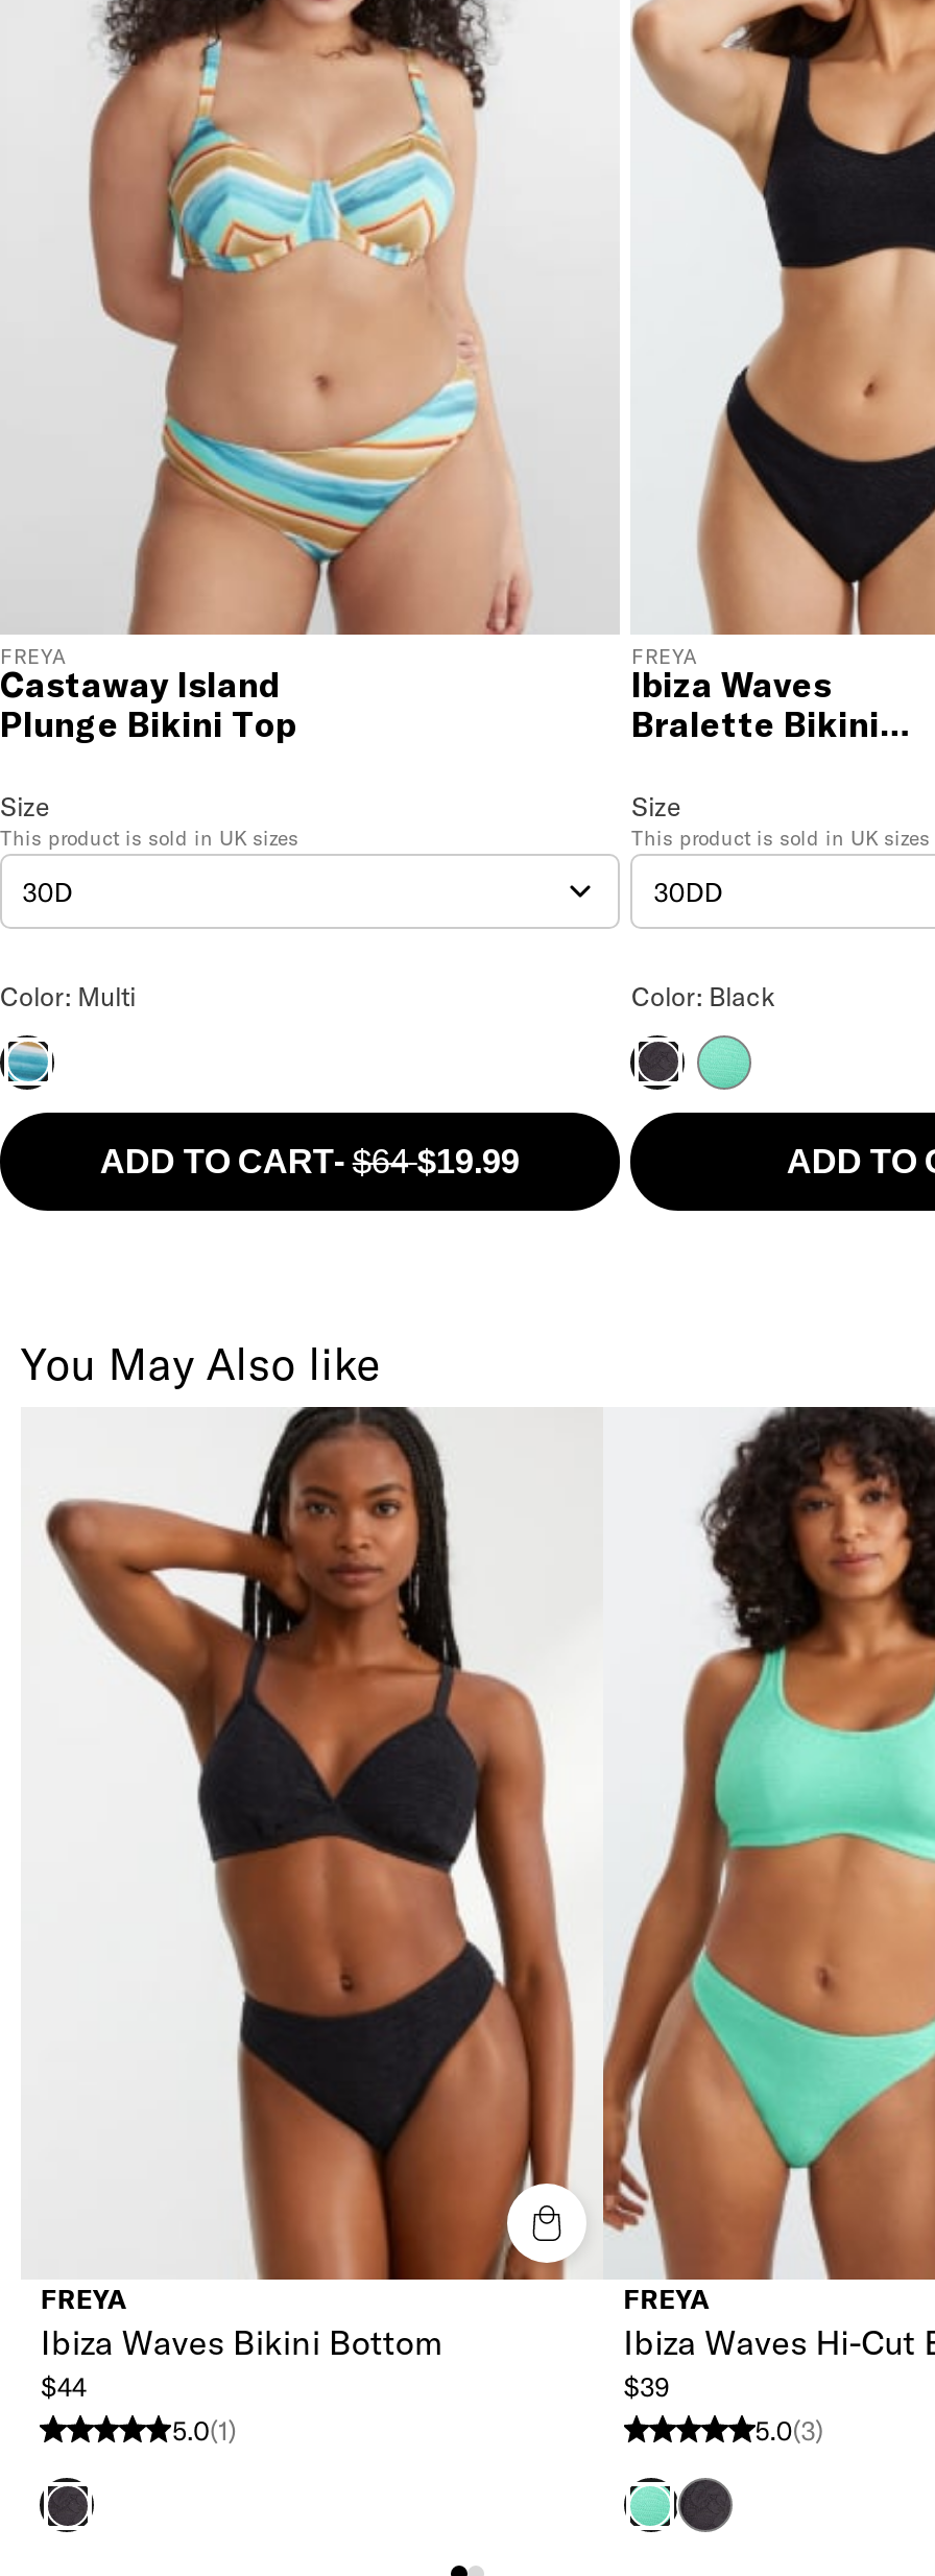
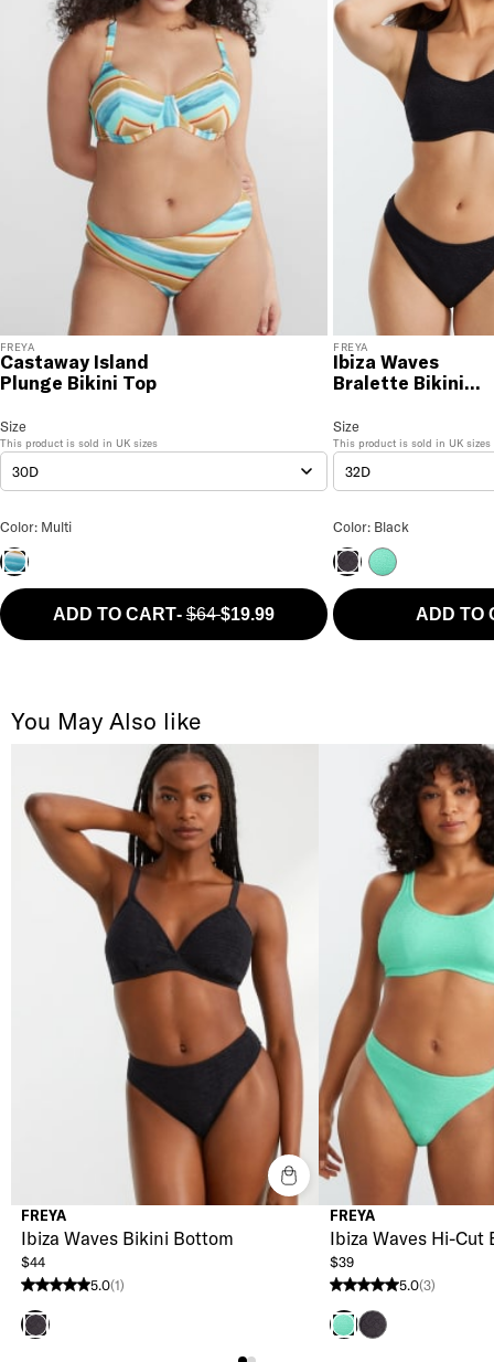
[654,876,723,909] 30DD -> [345,463,371,481] 32D

